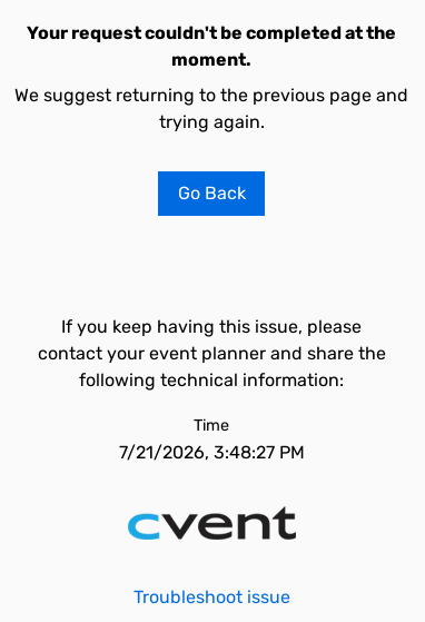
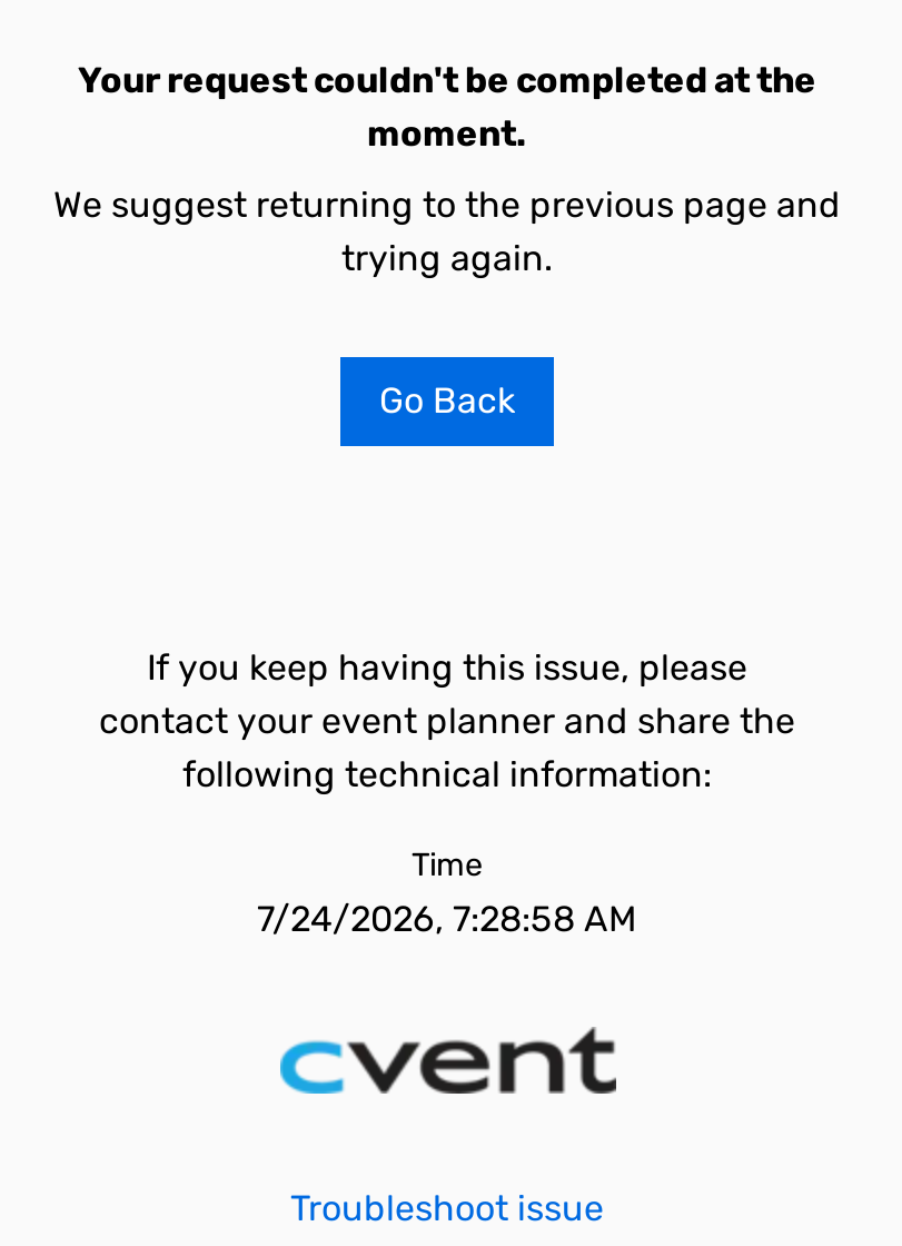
[118,442,304,463] 7/21/2026, 3:48:27 PM -> [257,898,637,940] 7/24/2026, 7:28:58 AM

